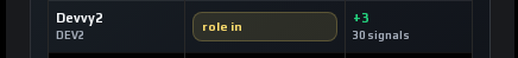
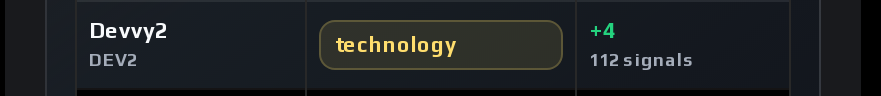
[353,11,410,42] +3 | 30 signals -> [589,18,695,70] +4 | 112 signals
[202,19,242,33] role in -> [335,32,457,56] technology

